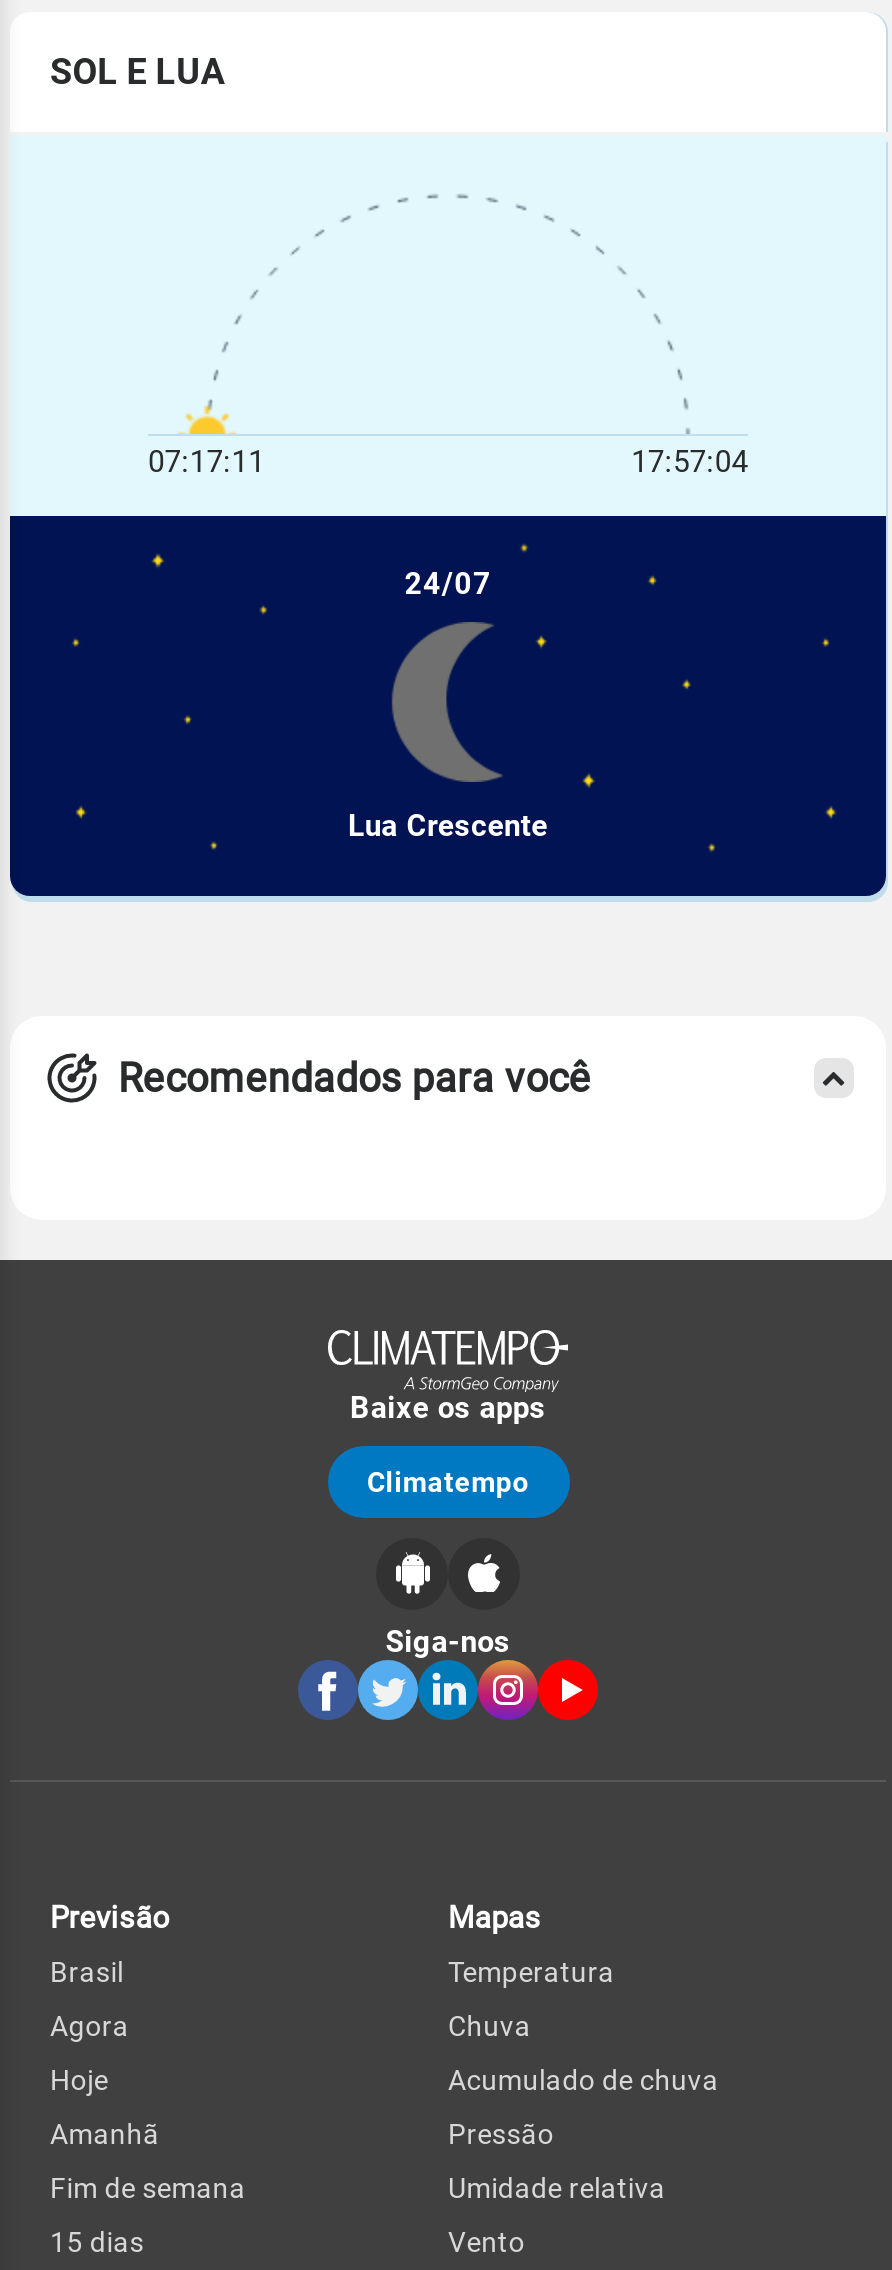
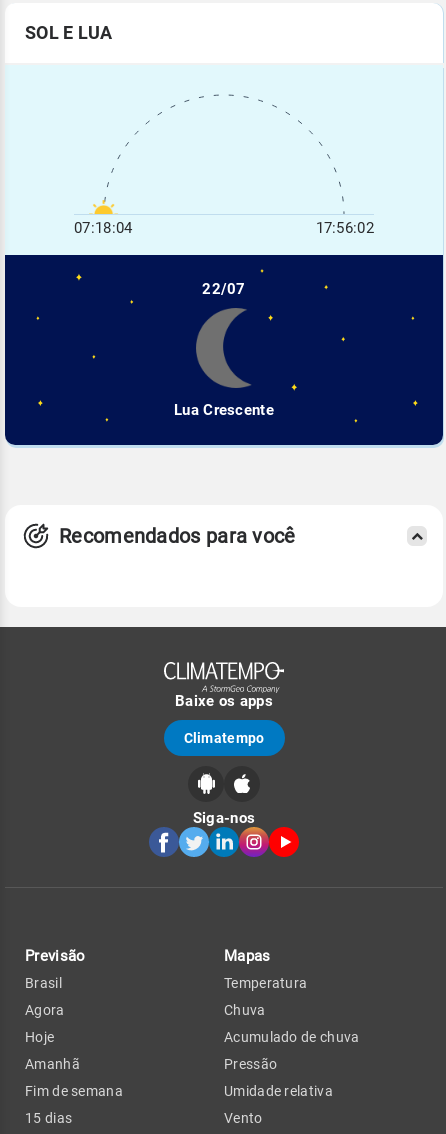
[148,444,265,480] 07:17:11 -> [74,219,132,237] 07:18:04
[631,444,748,480] 17:57:04 -> [316,219,374,237] 17:56:02
[404,566,492,602] 24/07 -> [202,280,246,298] 22/07

